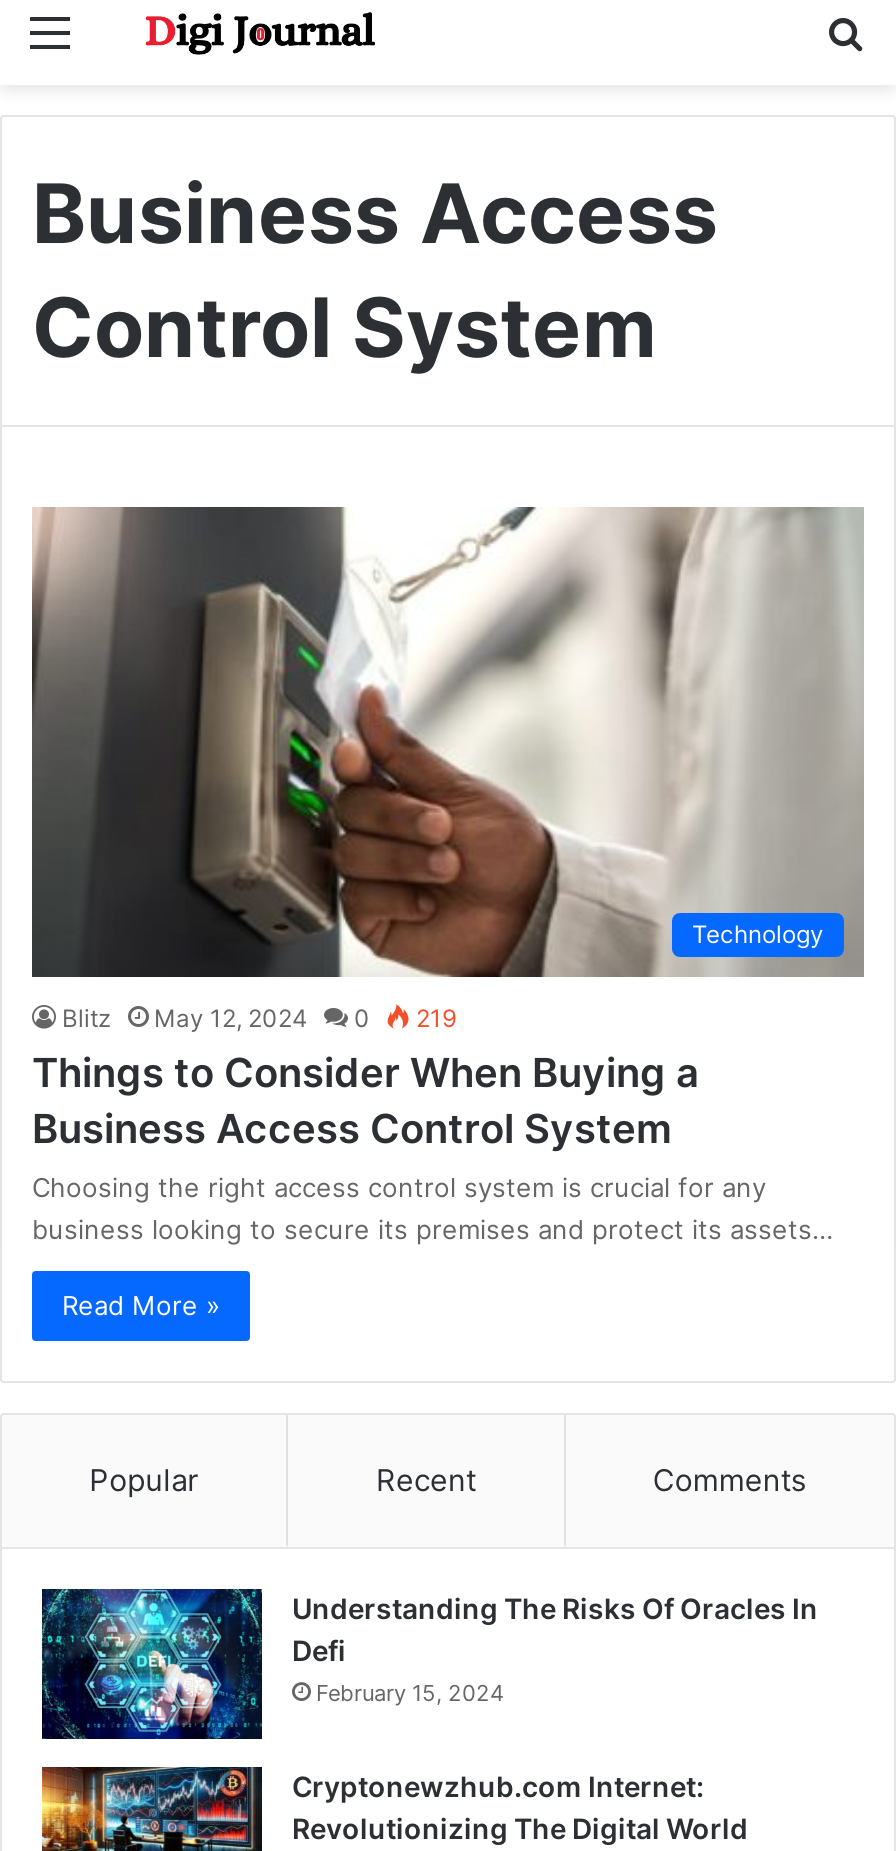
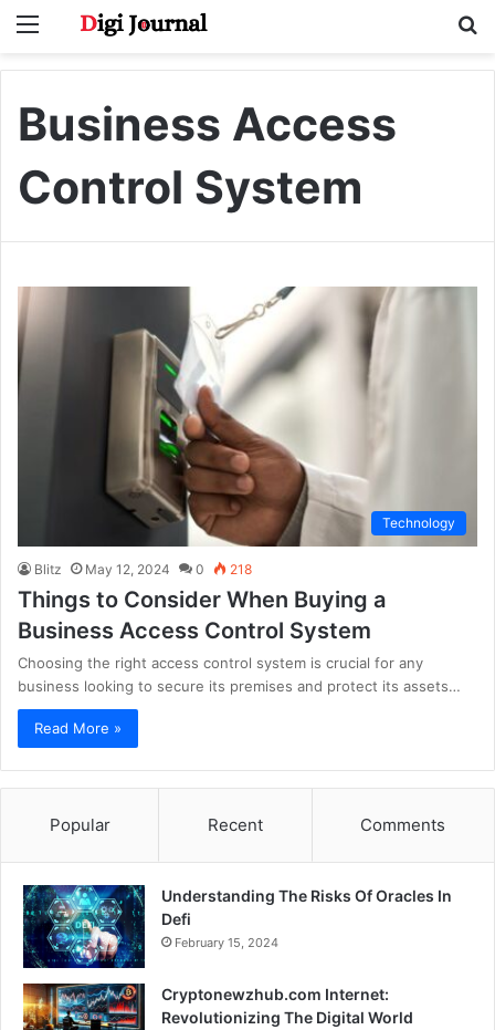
[62,1003,456,1033] Blitz May 12, 2024 0 219 -> [34,561,252,577] Blitz May 12, 2024 0 218

